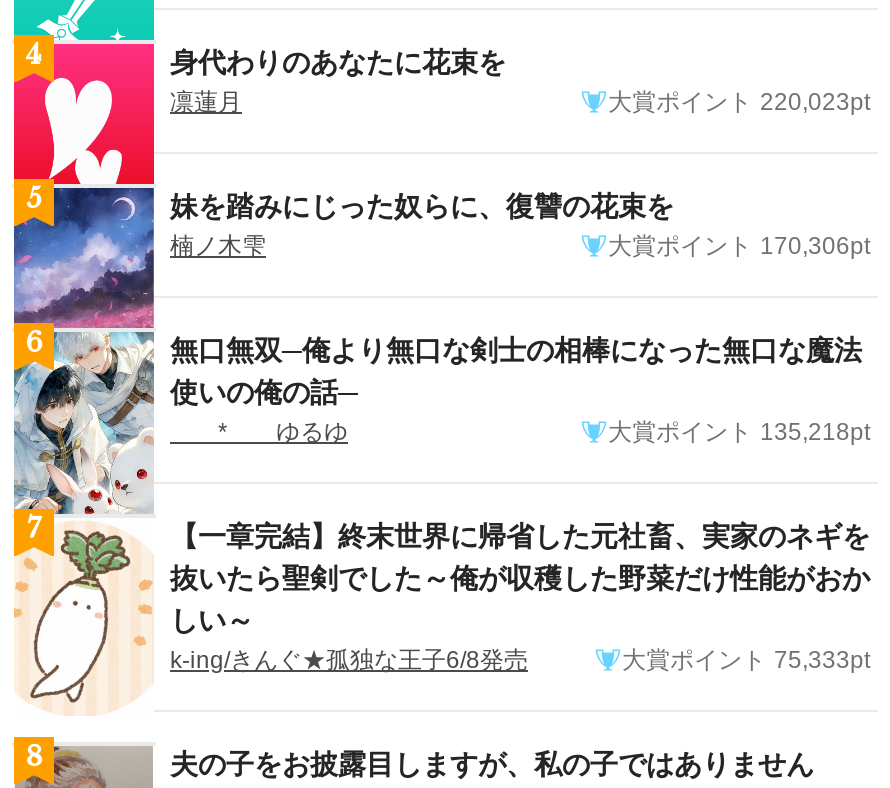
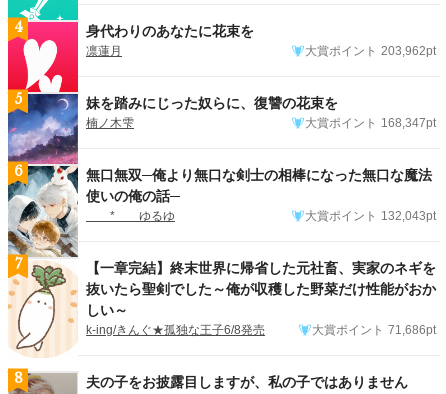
[608,89,870,117] 大賞ポイント 220,023pt -> [305,44,436,58] 大賞ポイント 203,962pt
[608,233,870,261] 大賞ポイント 170,306pt -> [305,116,436,130] 大賞ポイント 168,347pt
[14,330,156,516] [image] -> [8,165,79,258] [image]
[608,419,870,447] 大賞ポイント 135,218pt -> [305,209,436,223] 大賞ポイント 132,043pt
[622,647,870,675] 大賞ポイント 75,333pt -> [312,323,436,337] 大賞ポイント 71,686pt

